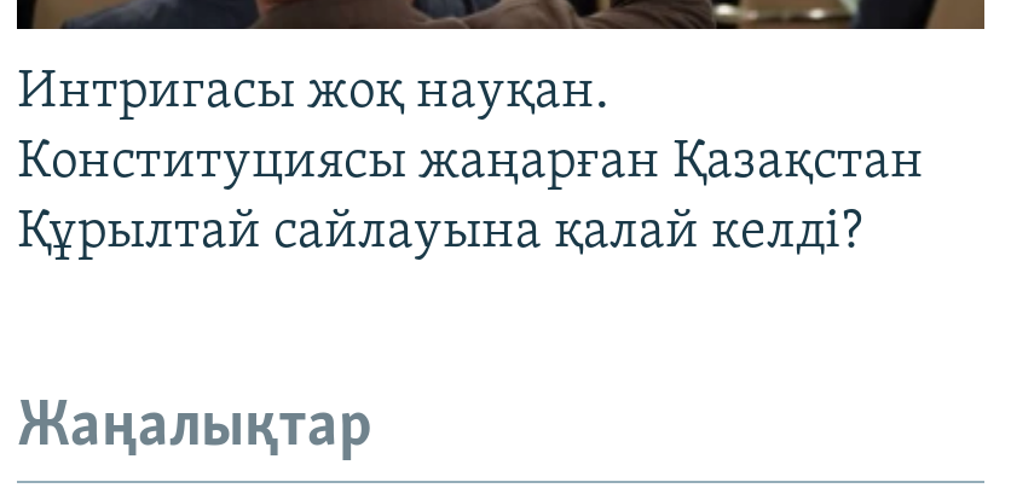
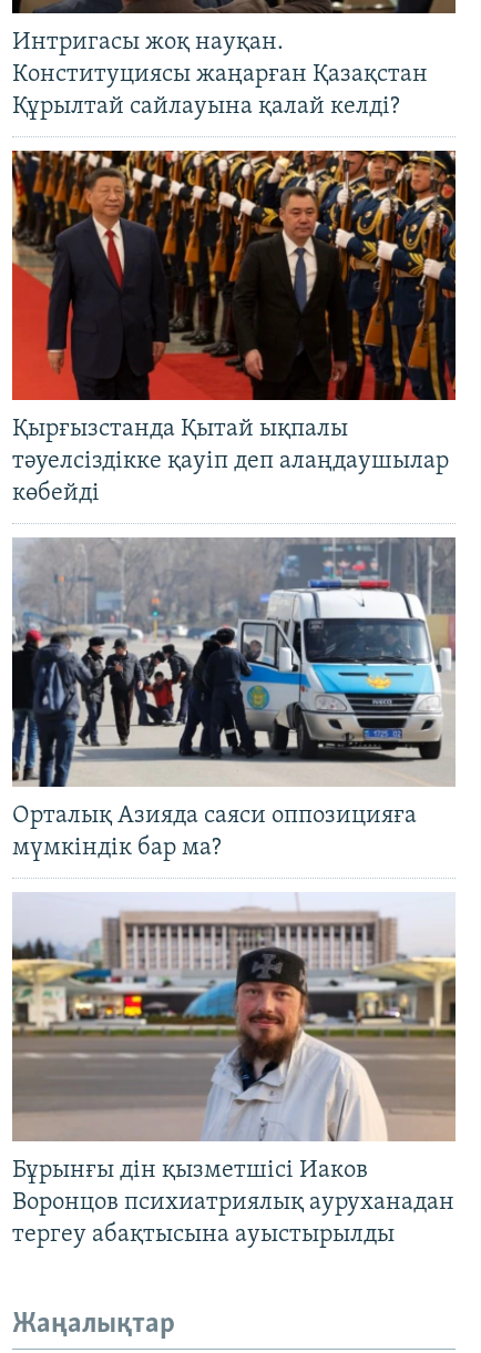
none -> [11,150,457,507] [image] | Қырғызстанда Қытай ықпалы | тәуелсіздікке қауіп деп алаңдаушылар | көбейді
none -> [11,536,456,861] [image] | Орталық Азияда саяси оппозицияға | мүмкіндік бар ма?
none -> [11,893,456,1248] [image] | Бұрынғы дін қызметшісі Иаков | Воронцов психиатриялық ауруханадан | тергеу абақтысына ауыстырылды

